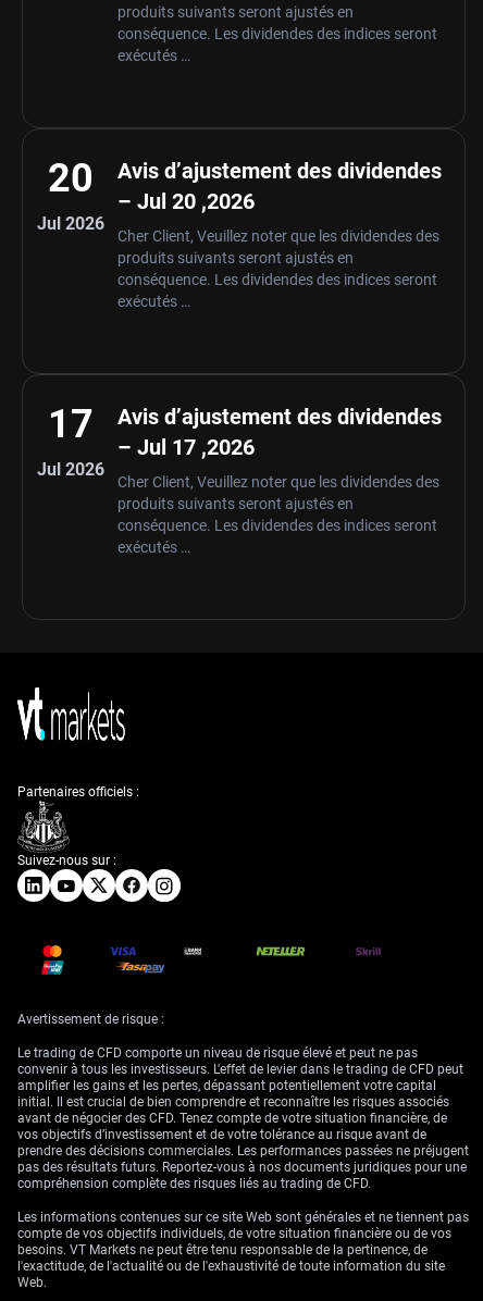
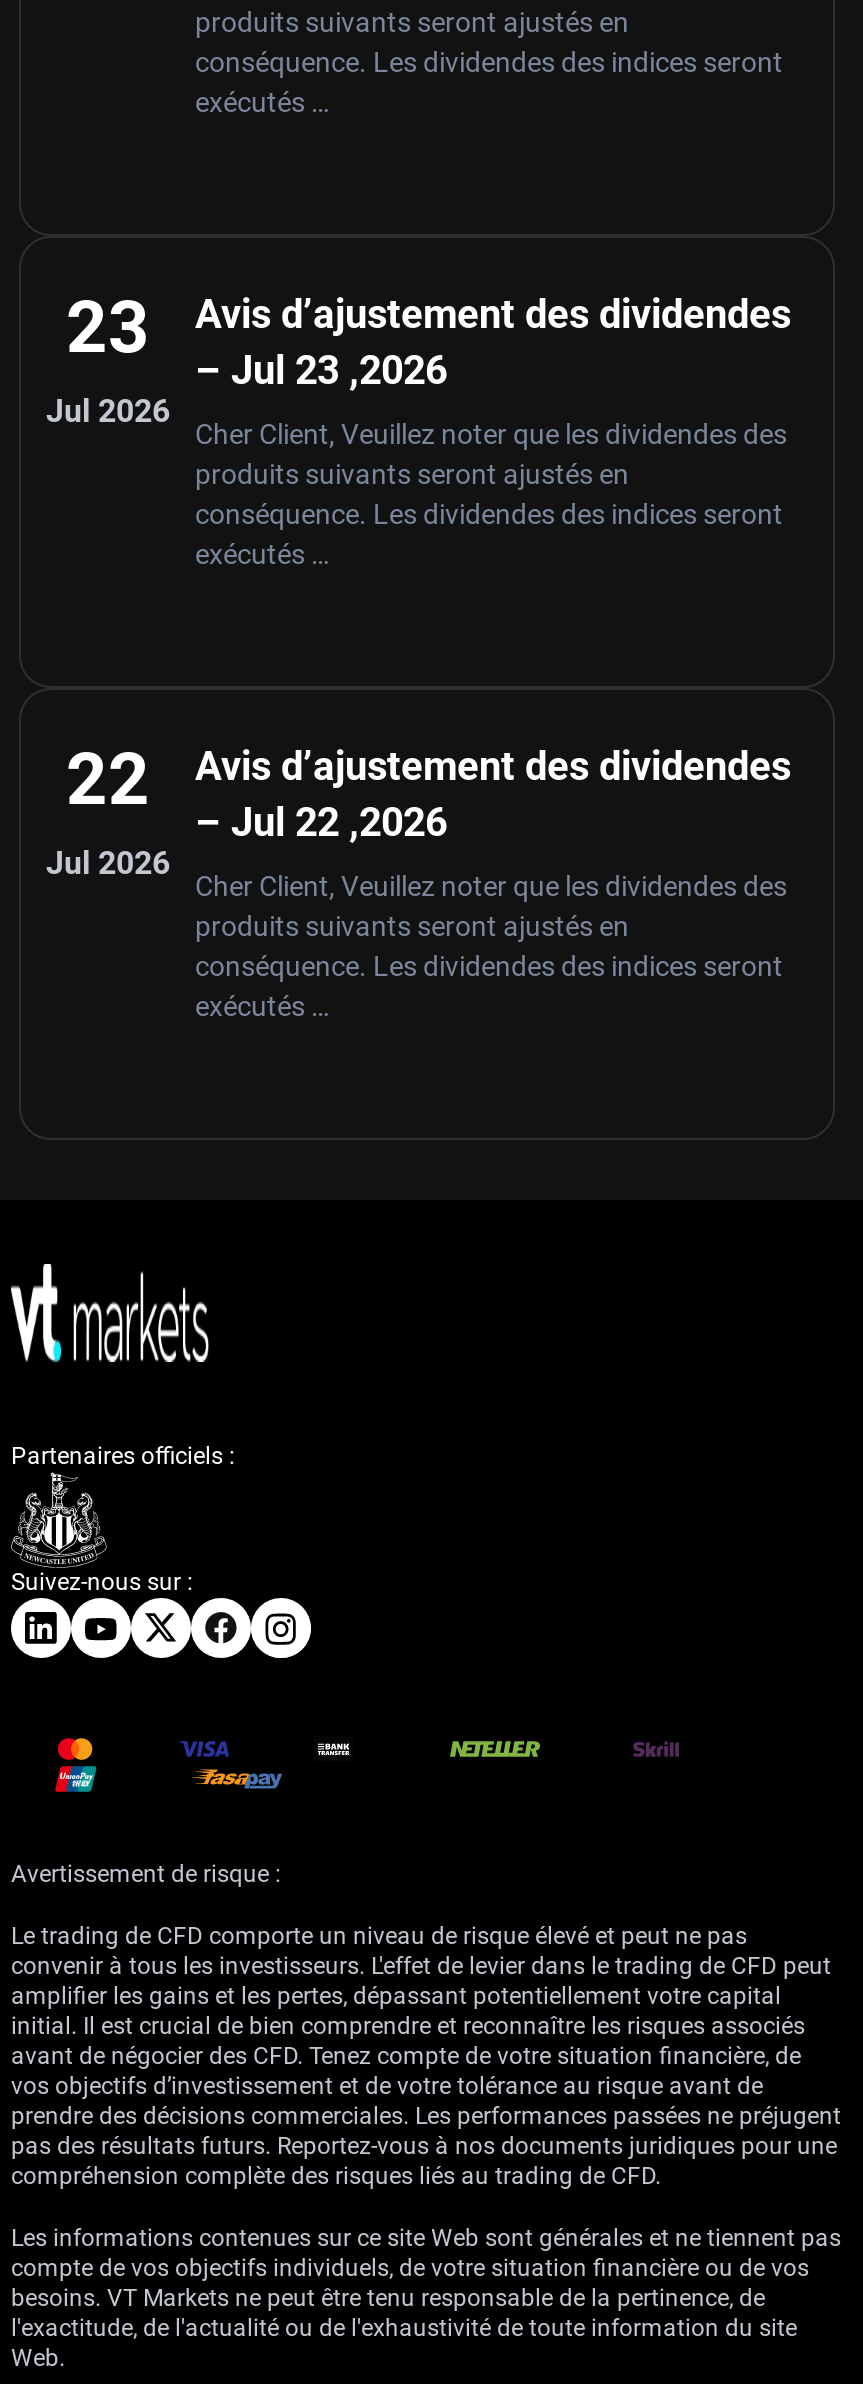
[47,155,93,201] 20 -> [66,286,150,370] 23
[117,188,255,214] – Jul 20 ,2026 -> [195,346,447,394] – Jul 23 ,2026
[47,401,93,447] 17 -> [66,738,150,822] 22
[117,434,255,460] – Jul 17 ,2026 -> [195,798,447,846] – Jul 22 ,2026

